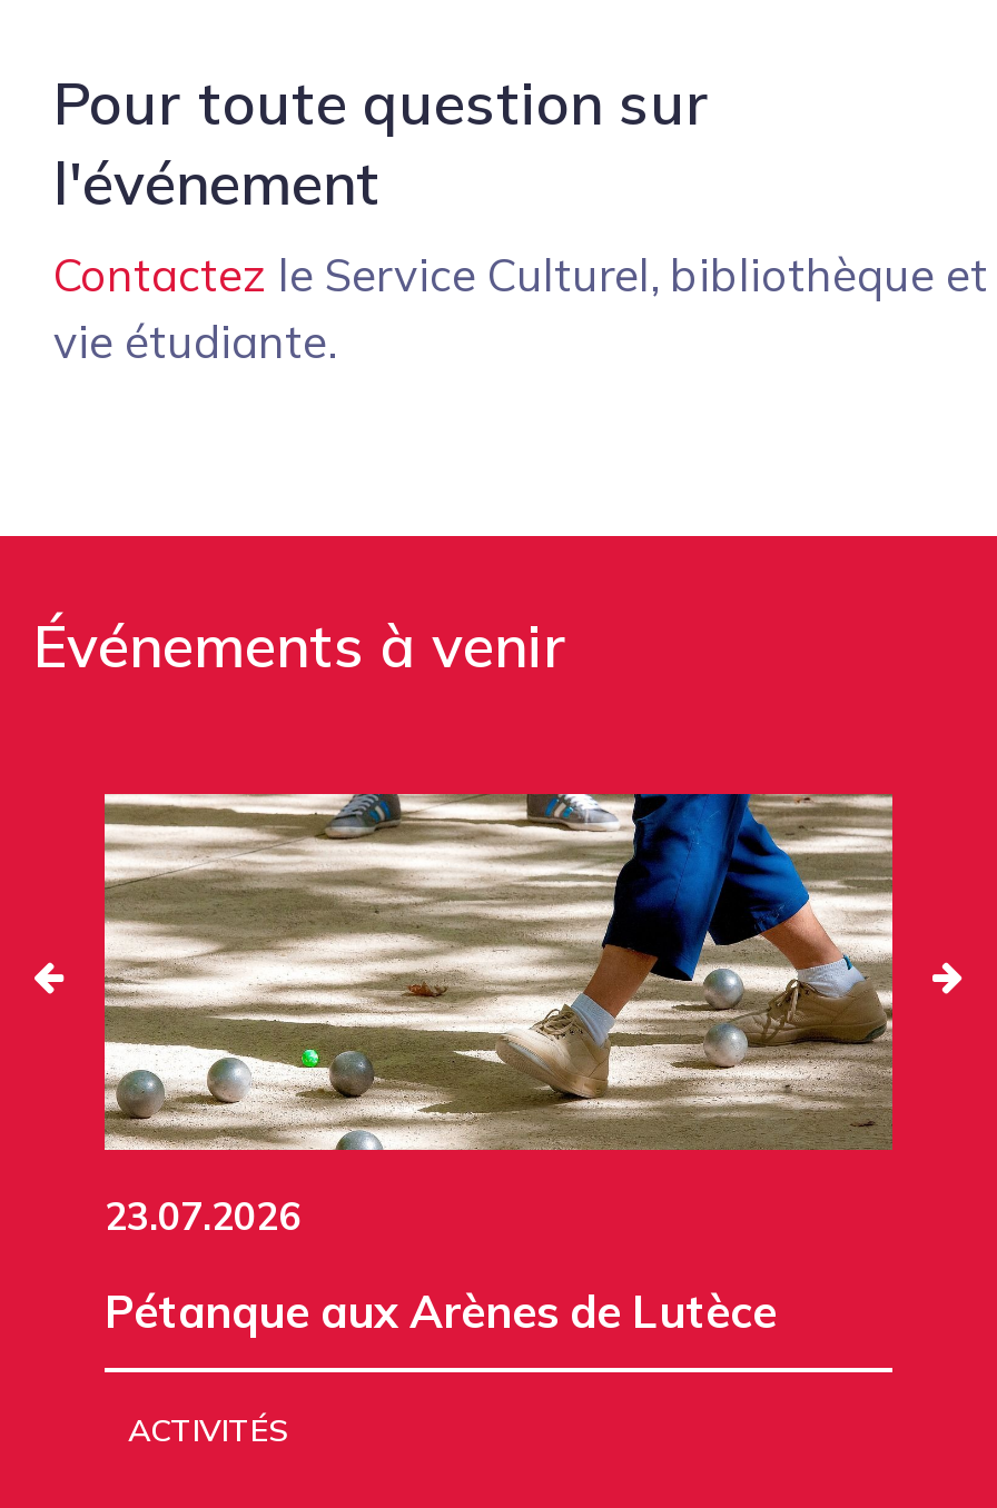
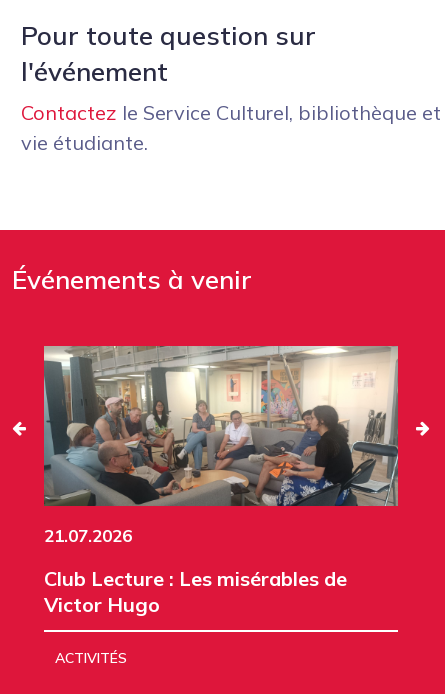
[102,792,895,1238] [image] | 23.07.2026 -> [43,345,399,546] [image] | 21.07.2026
[105,1282,777,1338] Pétanque aux Arènes de Lutèce -> [44,566,347,617] Club Lecture : Les misérables de | Victor Hugo

